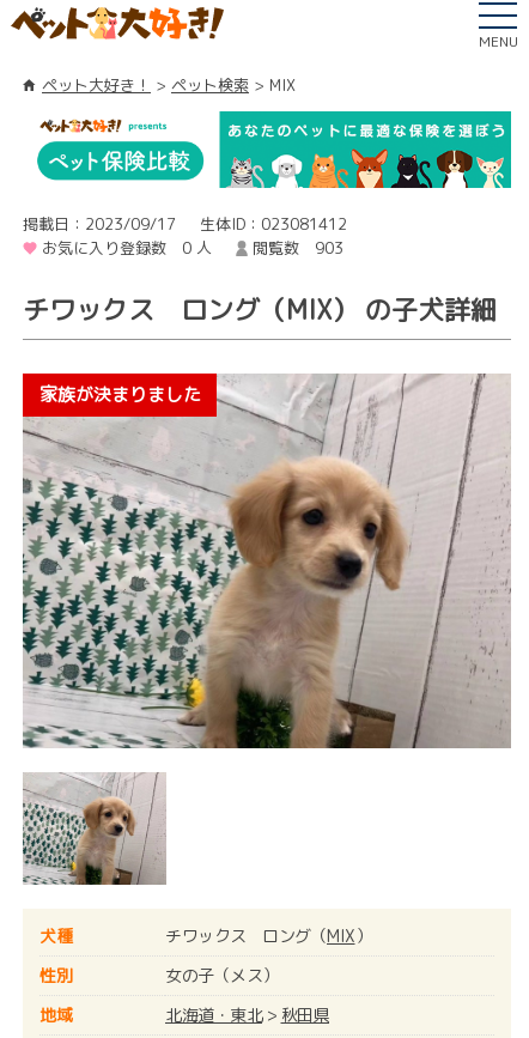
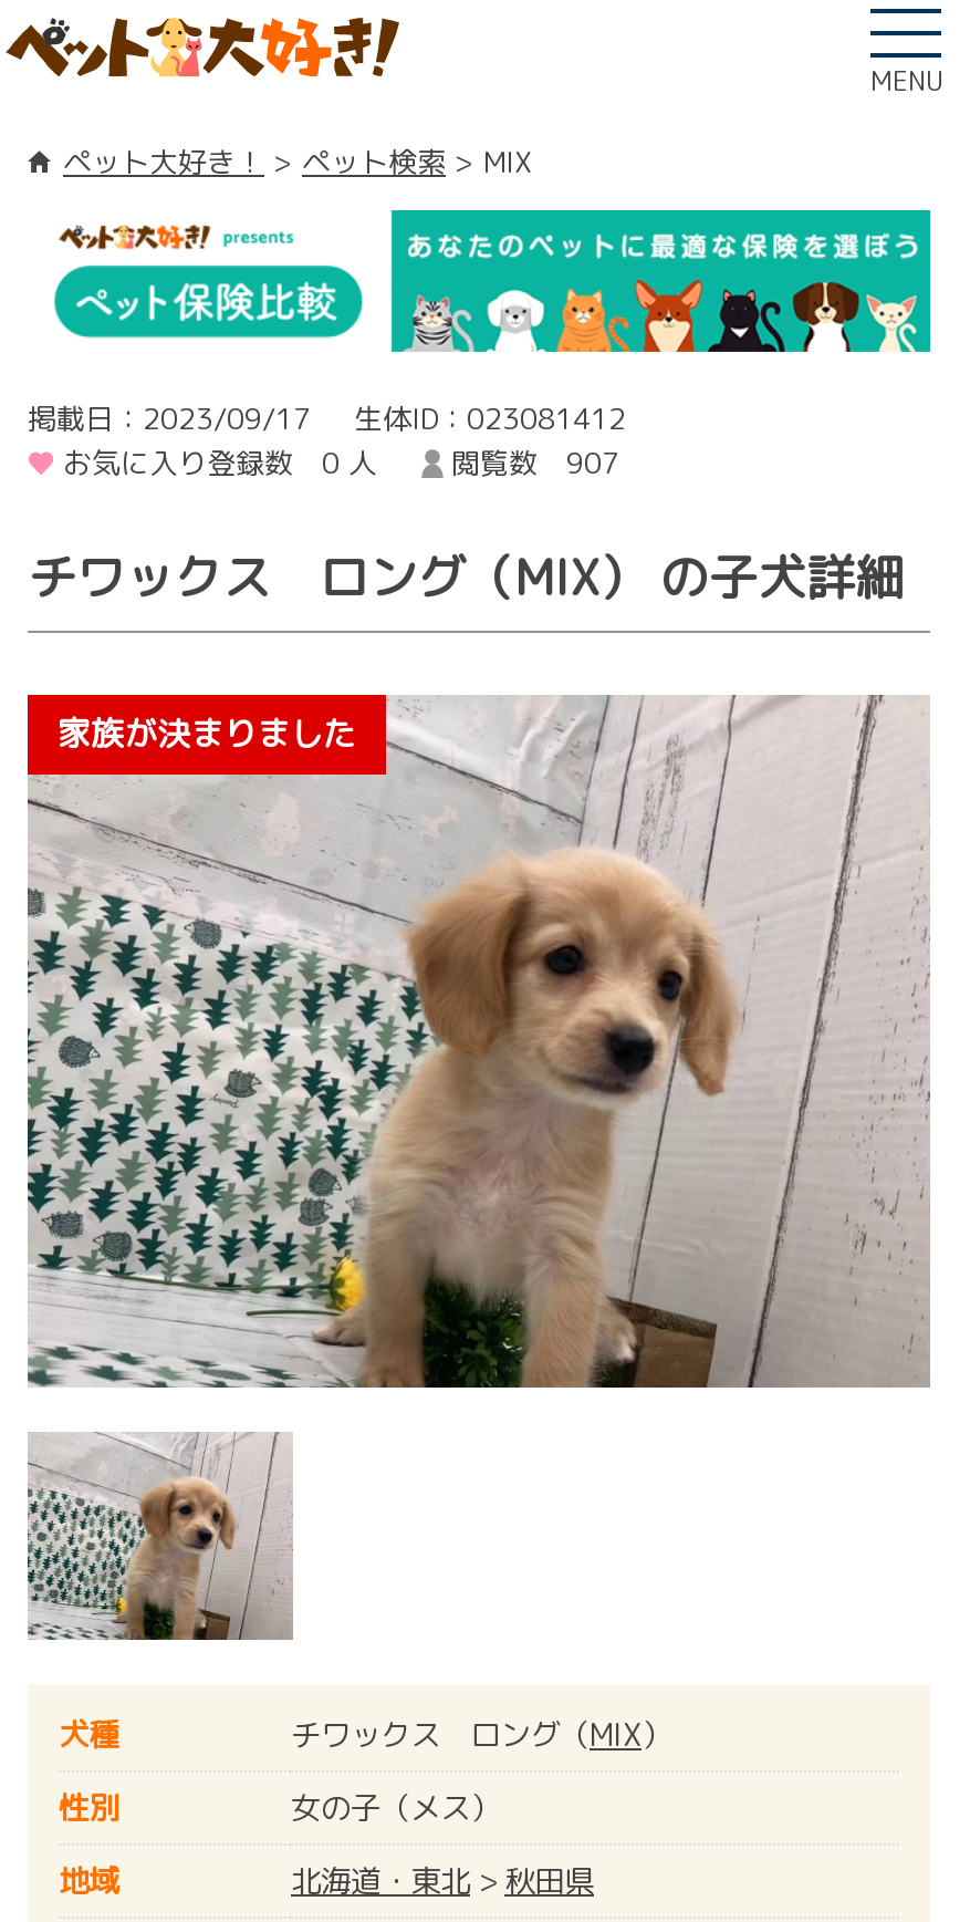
[42,237,343,258] お気に入り登録数 0 人 閲覧数 903 -> [63,442,619,482] お気に入り登録数 0 人 閲覧数 907

